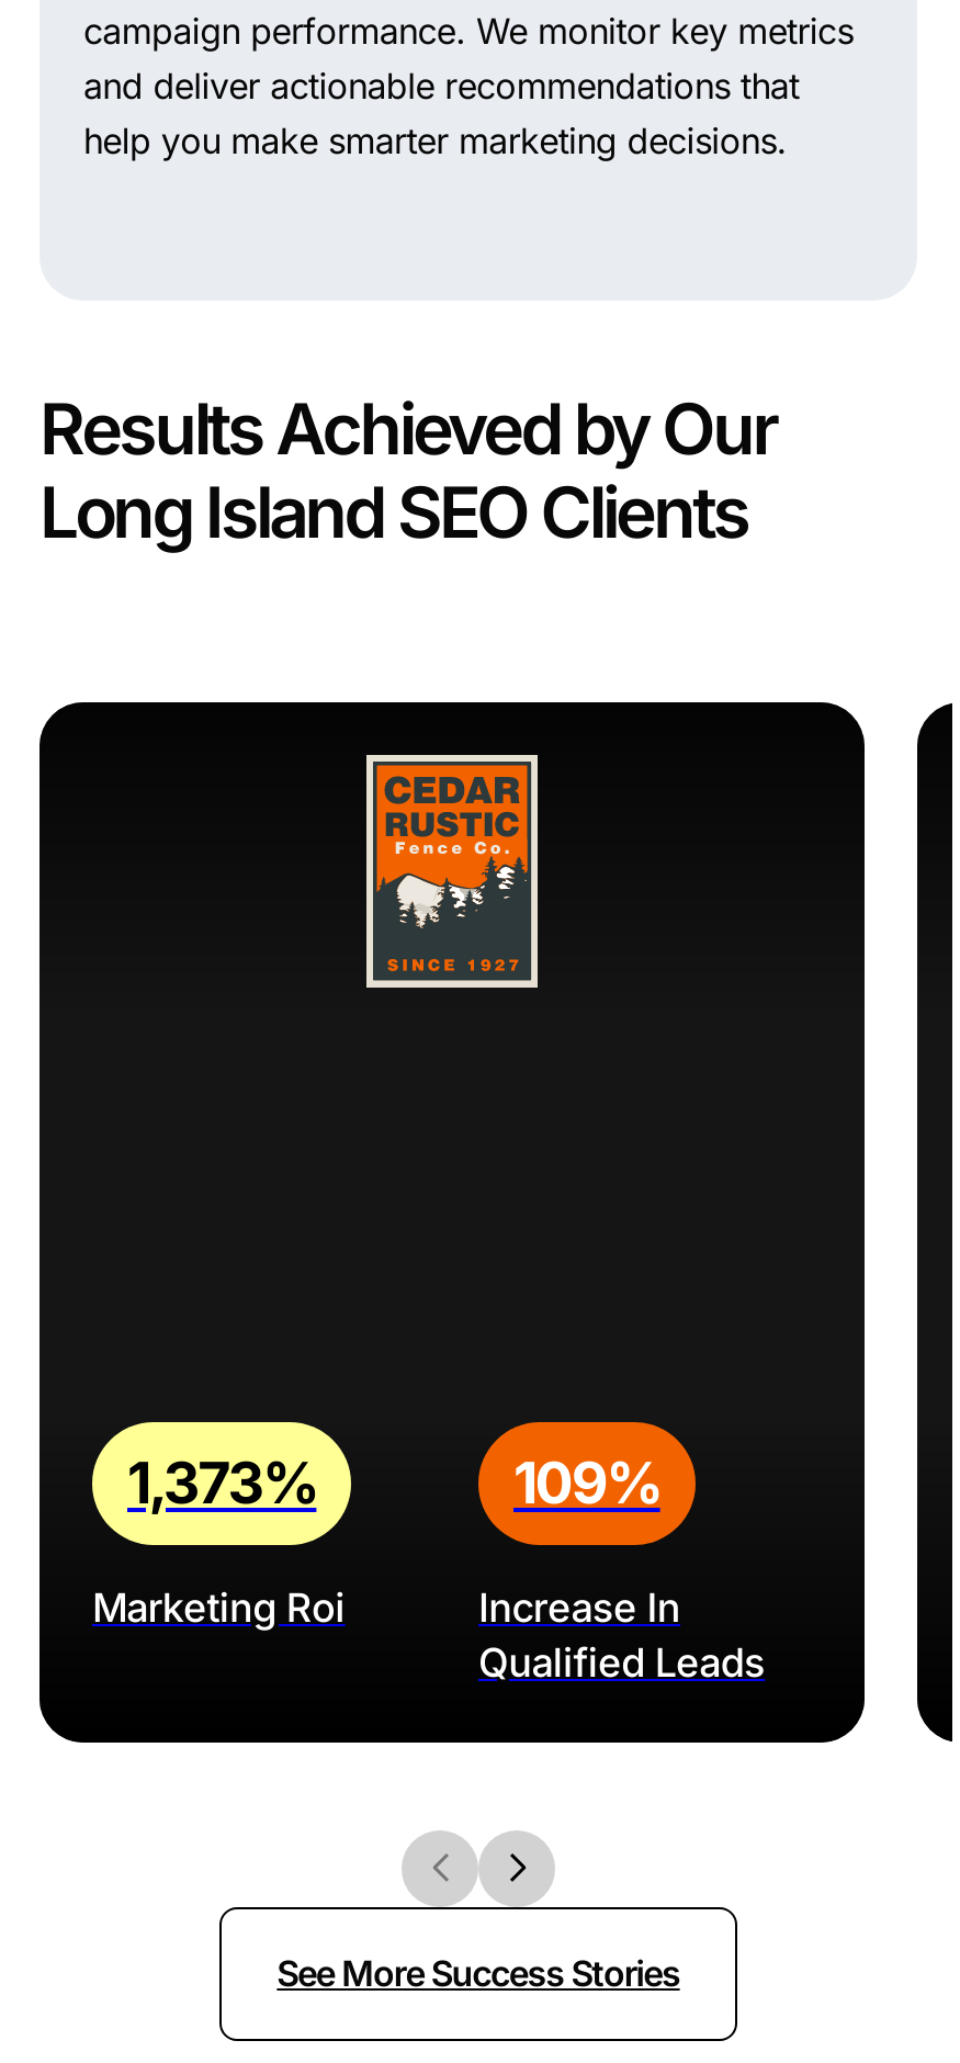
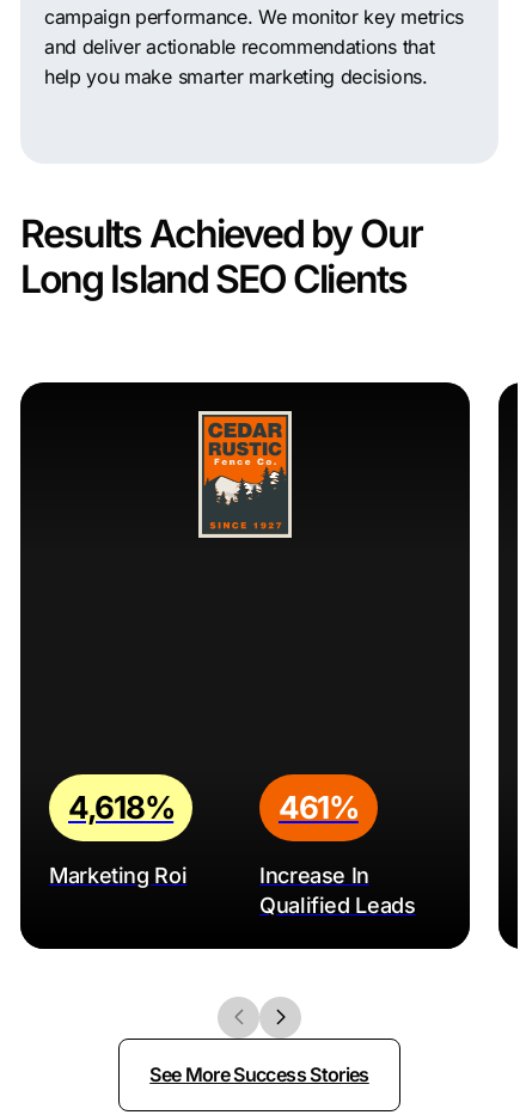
[127,1447,316,1515] 1,373% -> [68,788,174,825] 4,618%
[513,1447,660,1515] 109% -> [279,788,358,825] 461%

